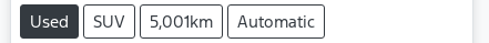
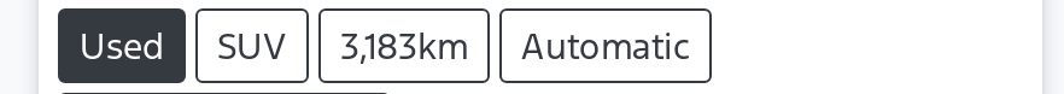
[30,11,315,32] Used SUV 5,001km Automatic -> [80,24,690,70] Used SUV 3,183km Automatic

